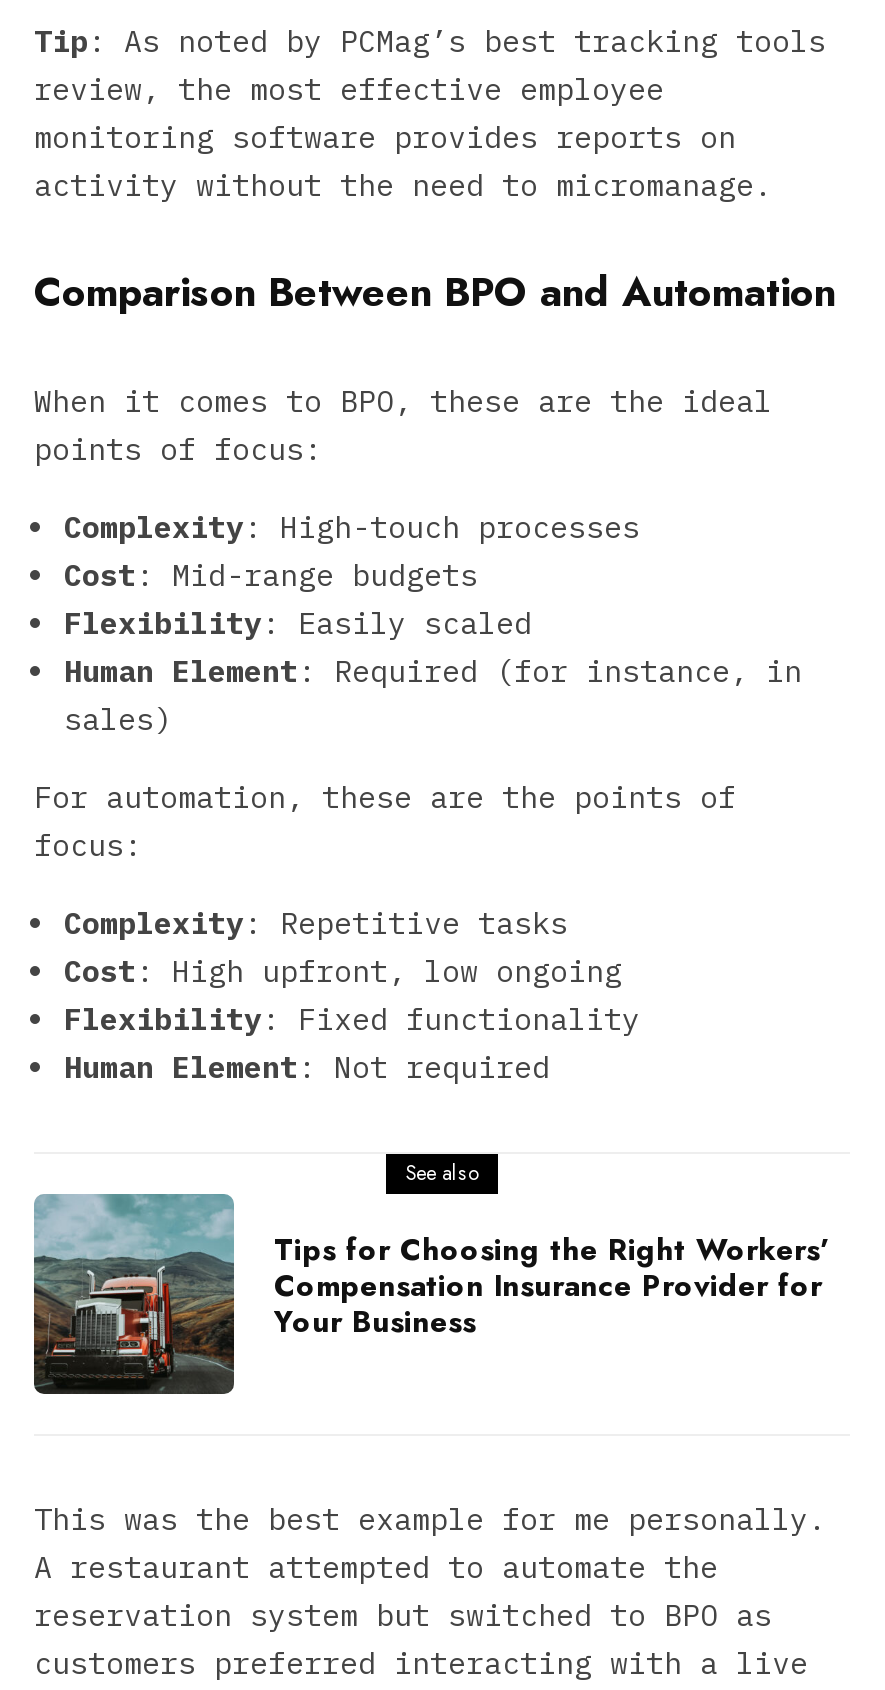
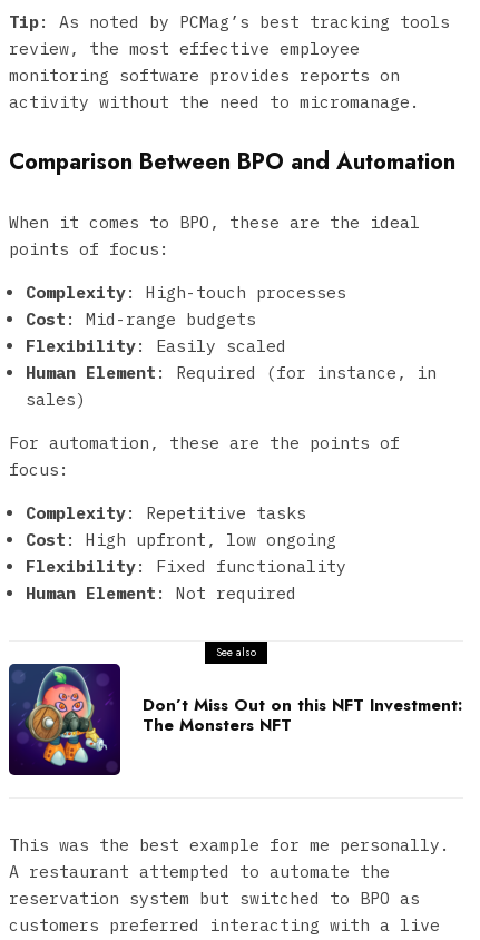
[32,1192,830,1394] [image] | Tips for Choosing the Right Workers’ | Compensation Insurance Provider for | Your Business -> [9,663,462,775] [image] | Don’t Miss Out on this NFT Investment: | The Monsters NFT

